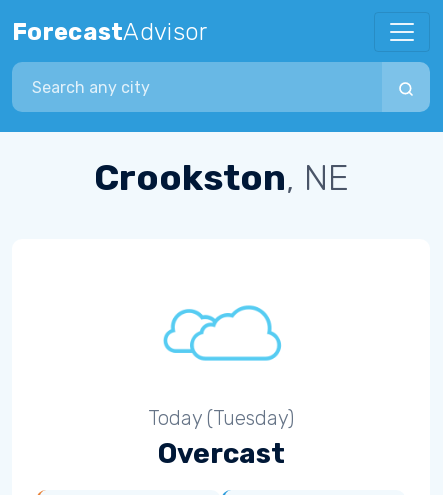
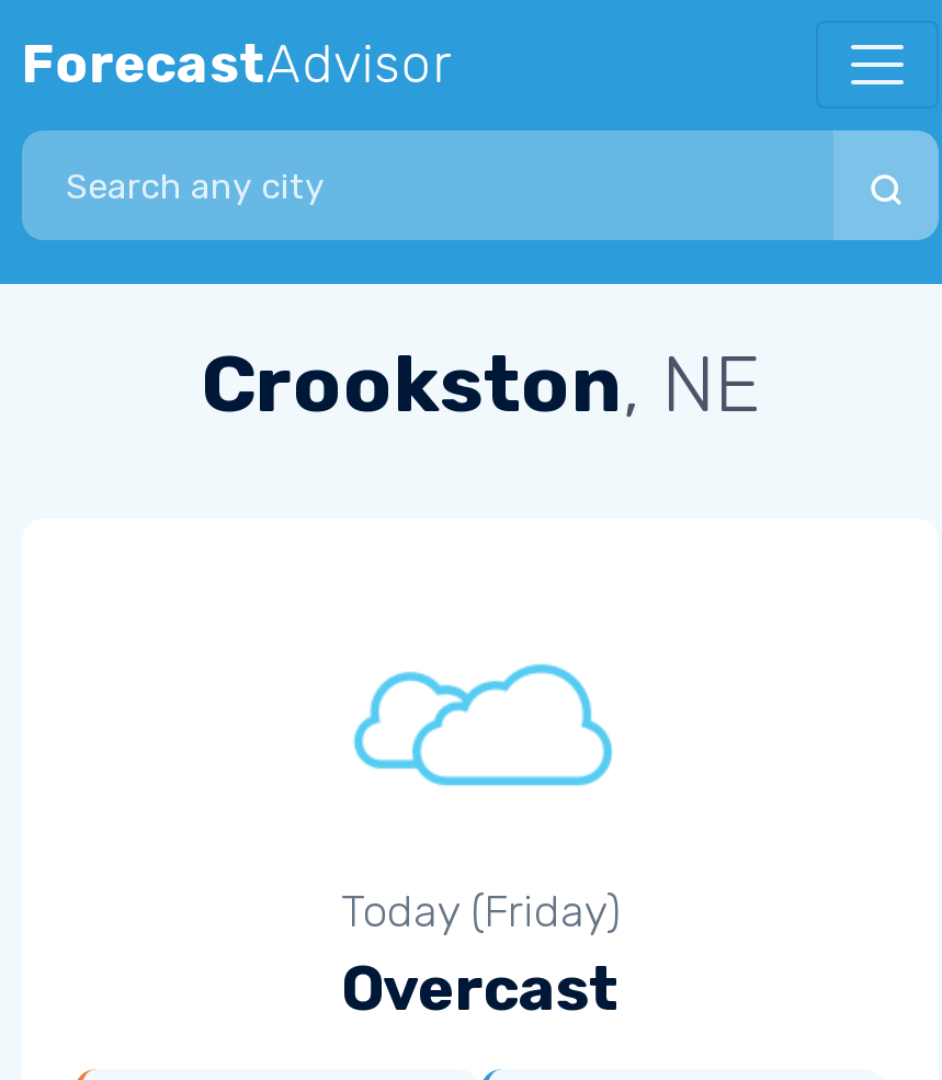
[148,406,294,430] Today (Tuesday) -> [341,885,620,937] Today (Friday)

